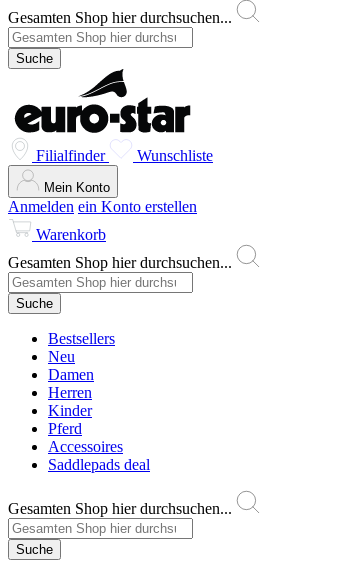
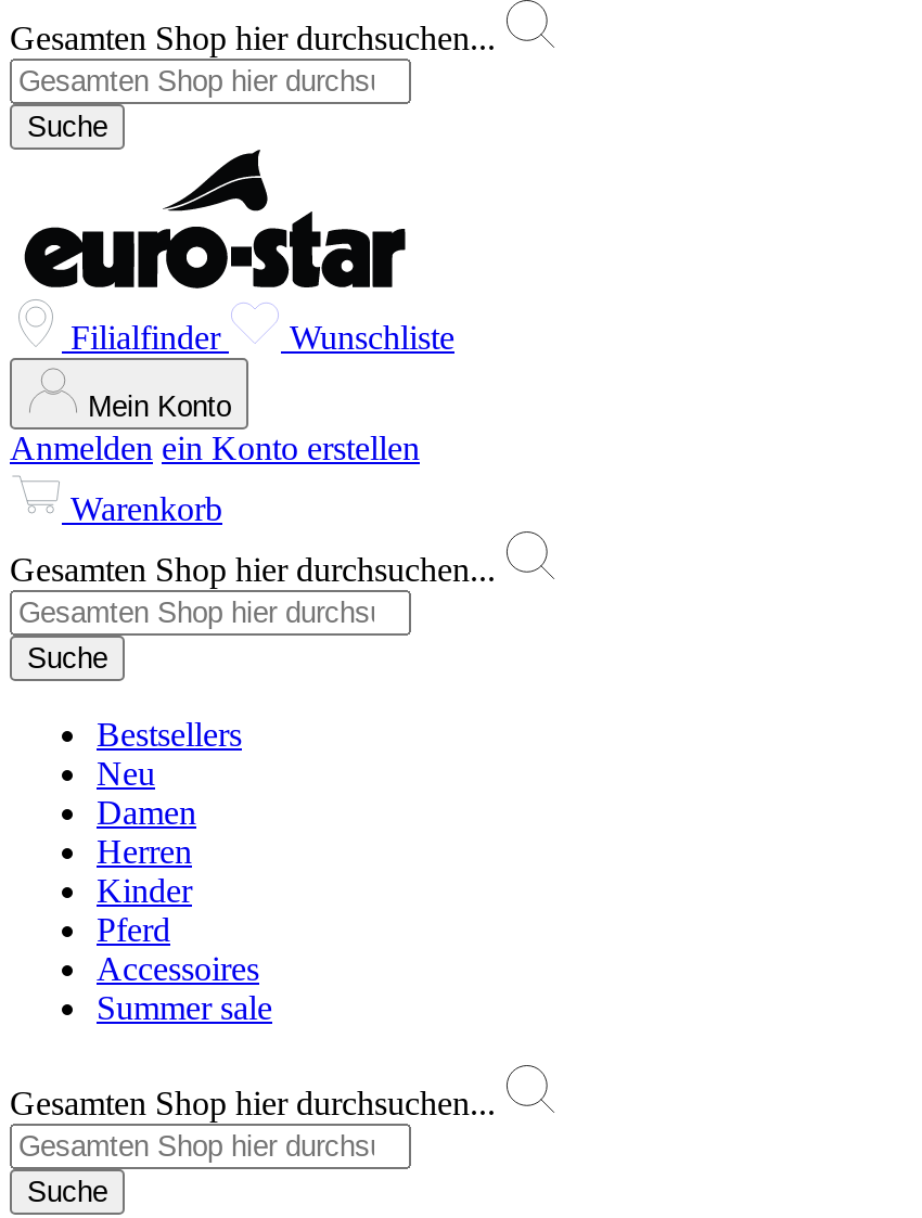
[48,456,150,473] Saddlepads deal -> [97,989,272,1026] Summer sale

